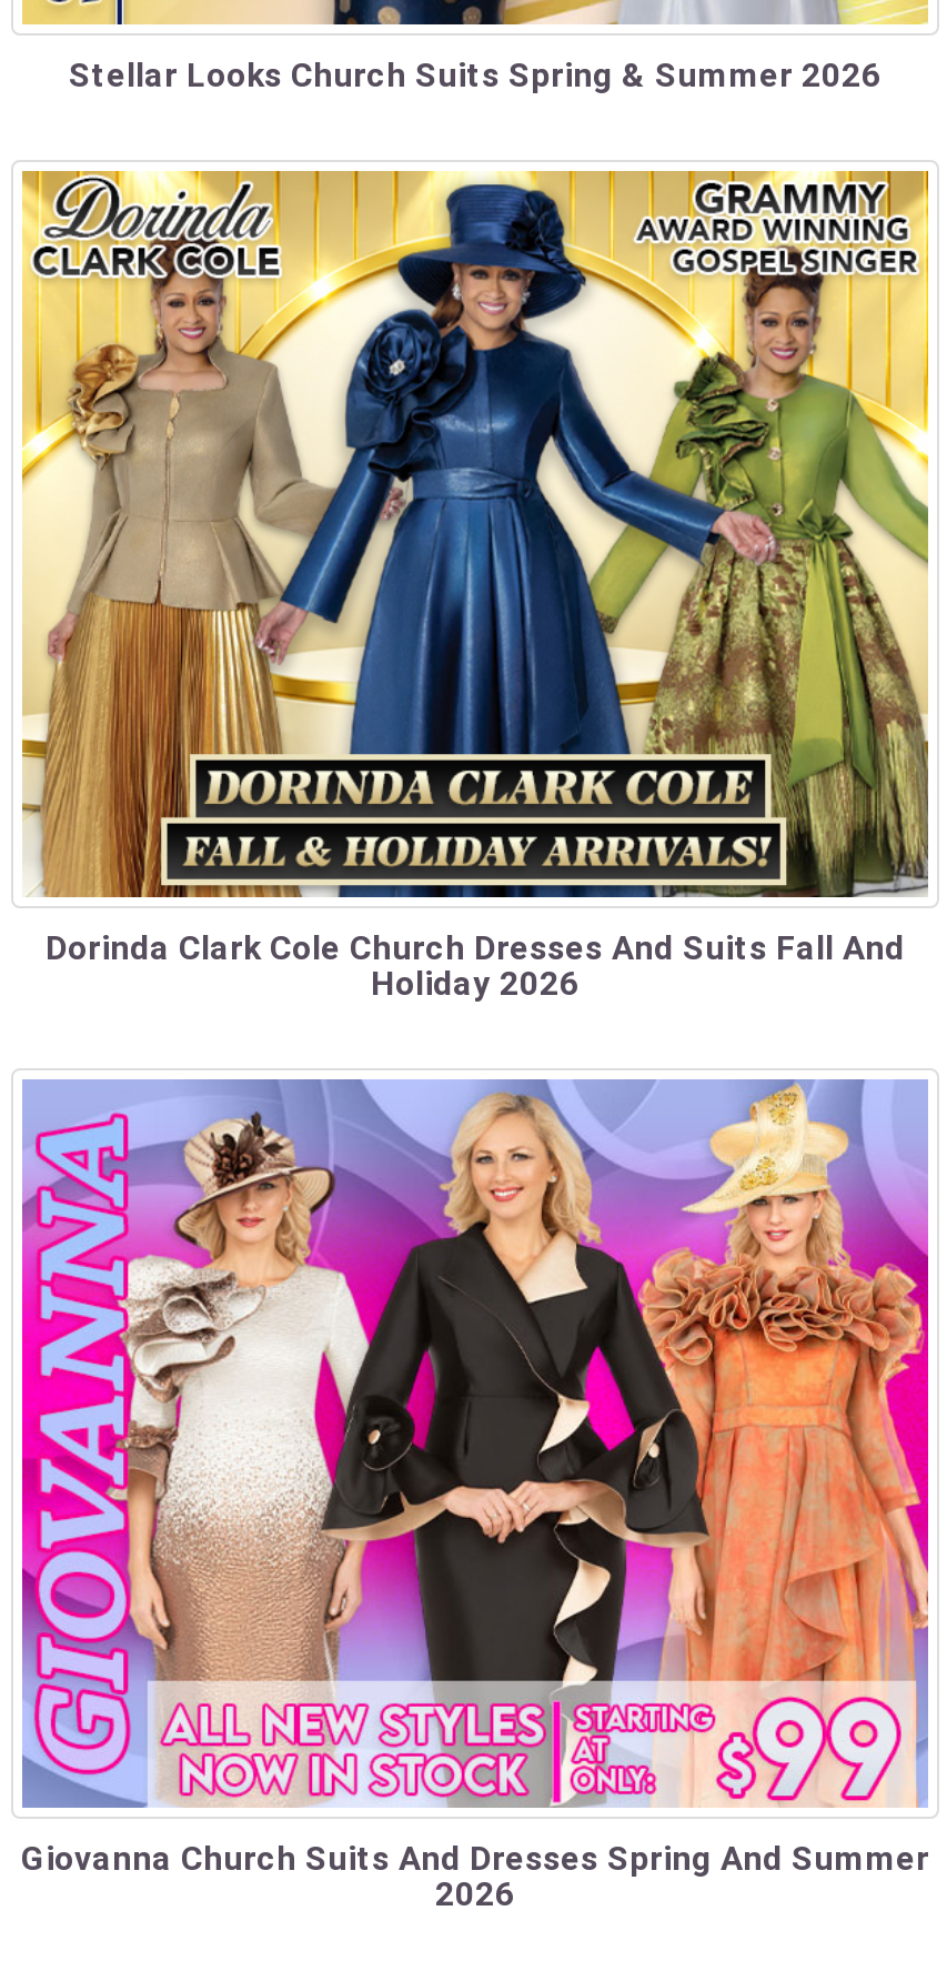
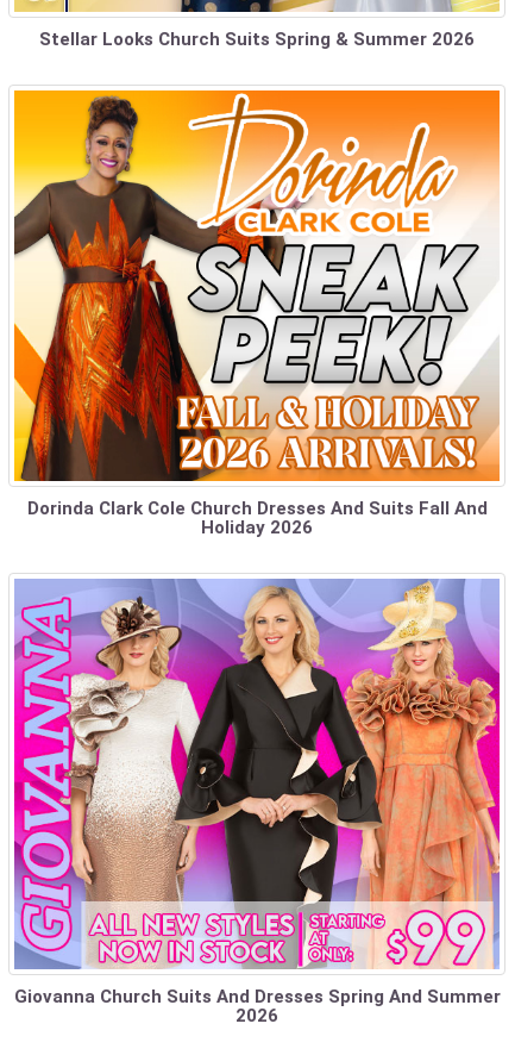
[20,169,930,899] [image] -> [13,89,501,482] [image]

